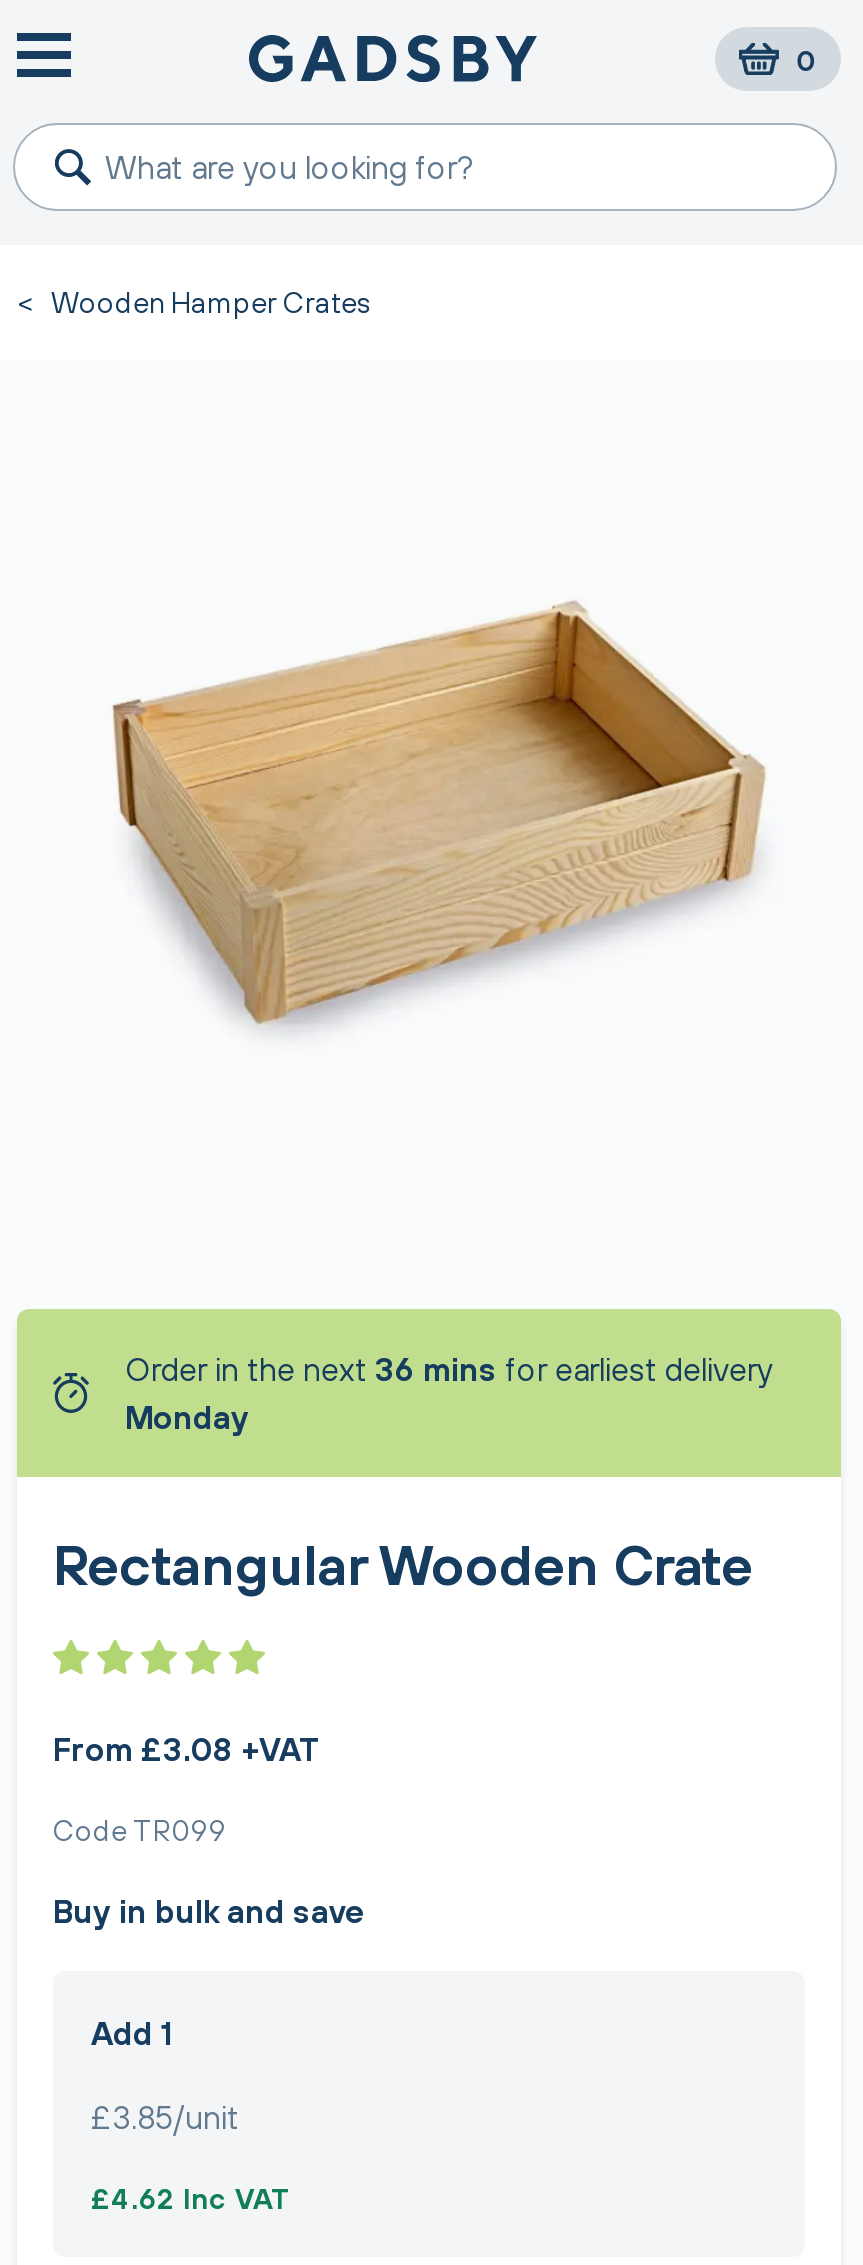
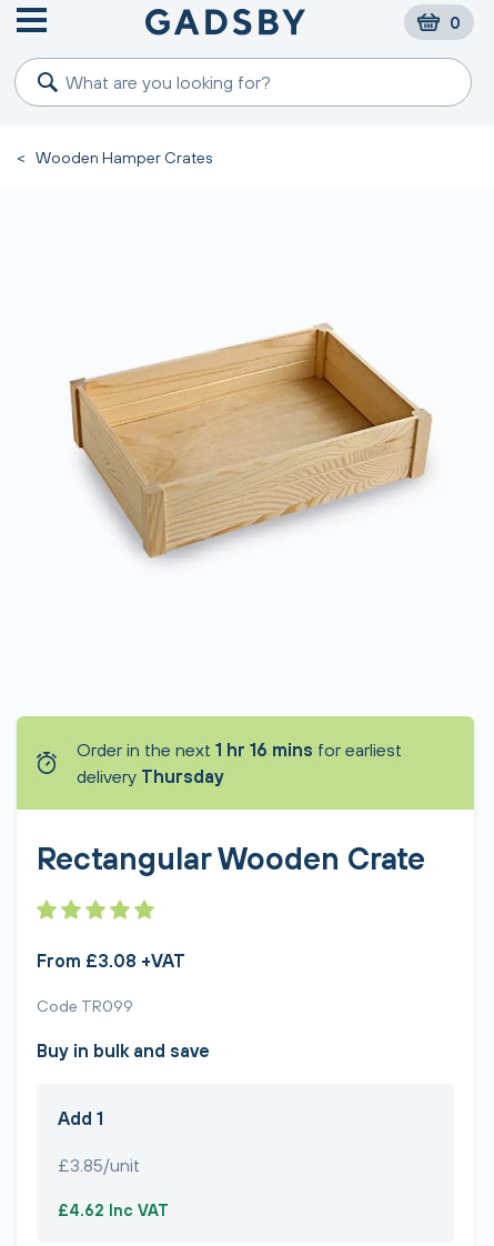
[125,1351,773,1435] Order in the next 36 mins for earliest delivery | Monday -> [77,740,402,786] Order in the next 1 hr 16 mins for earliest | delivery Thursday

